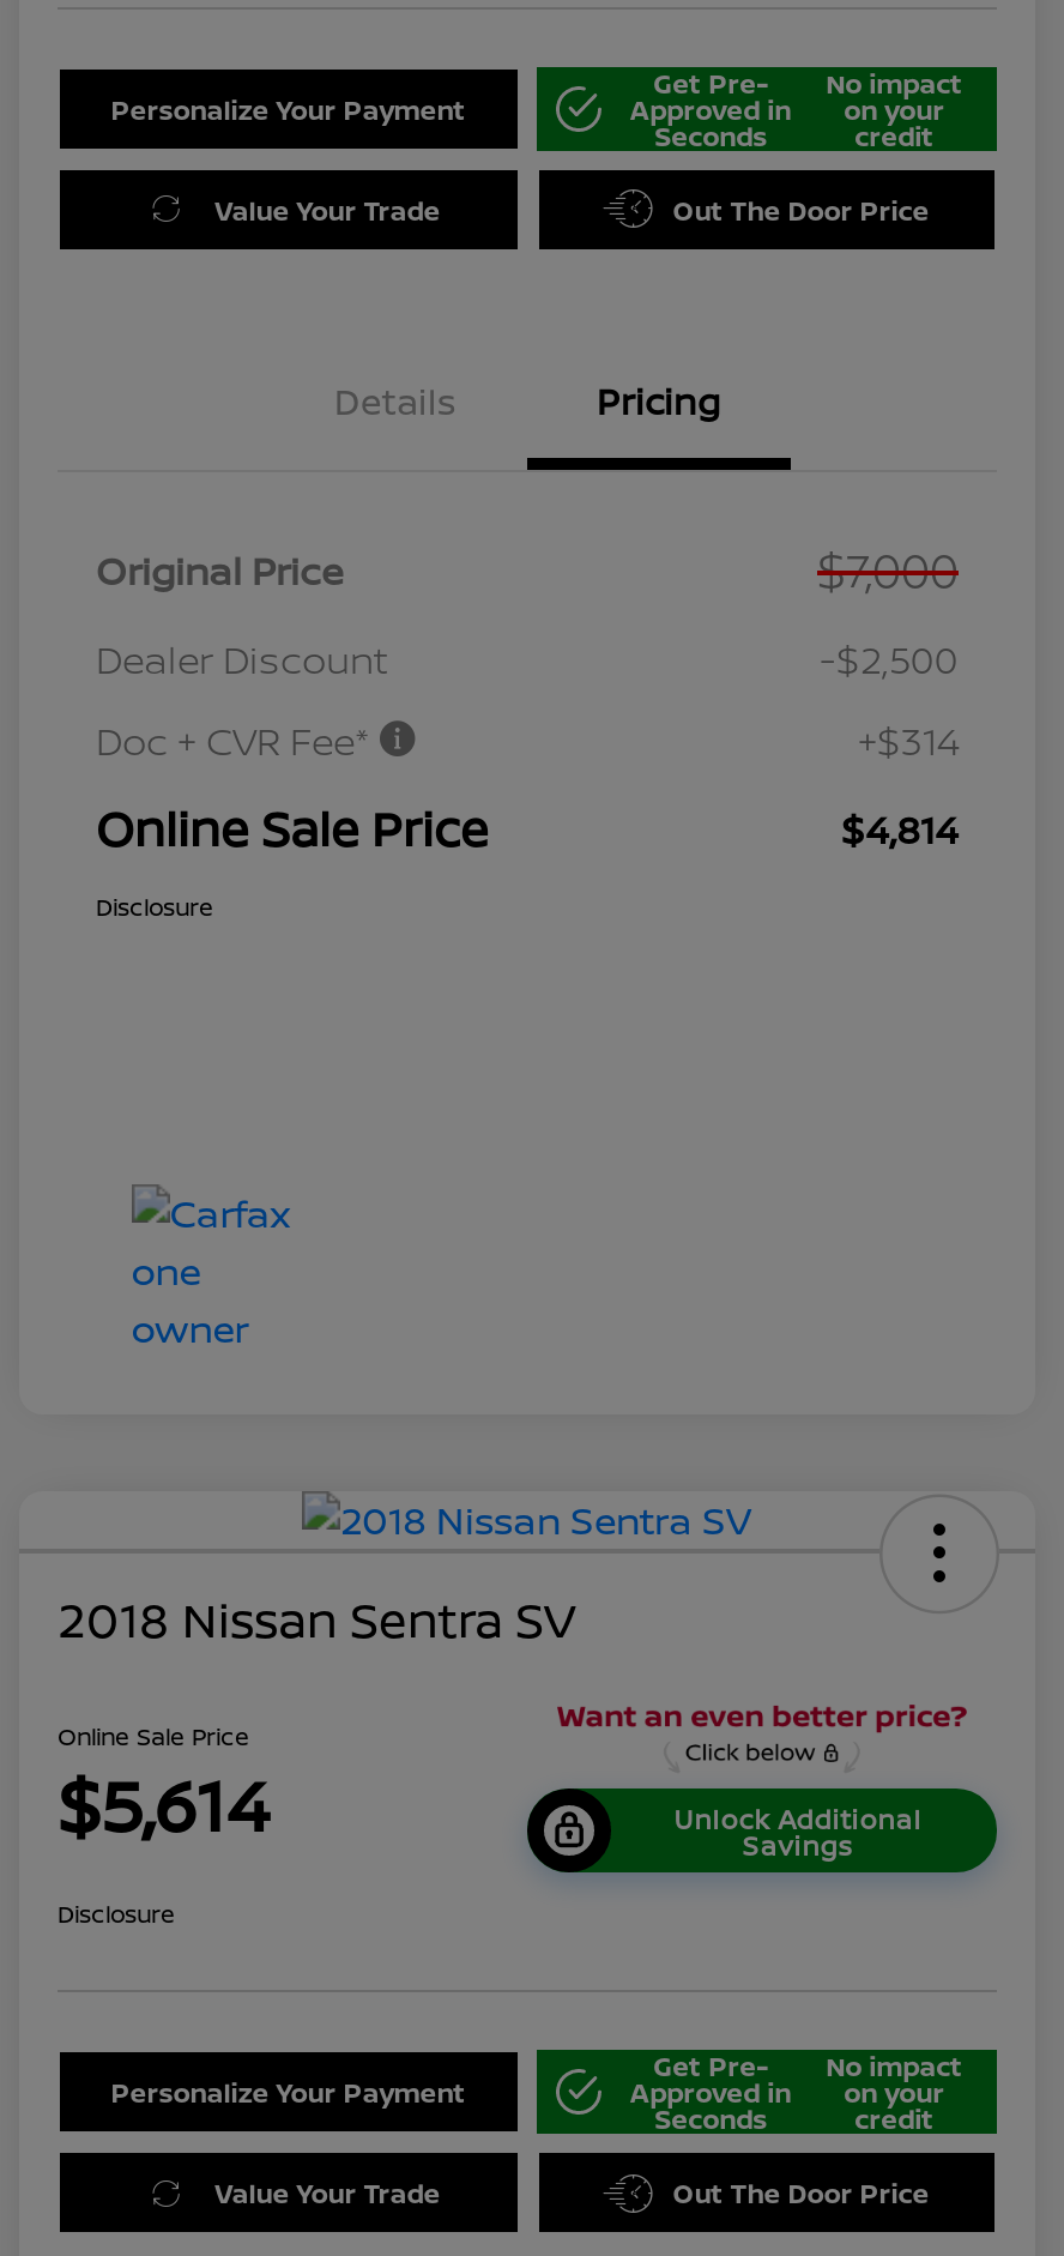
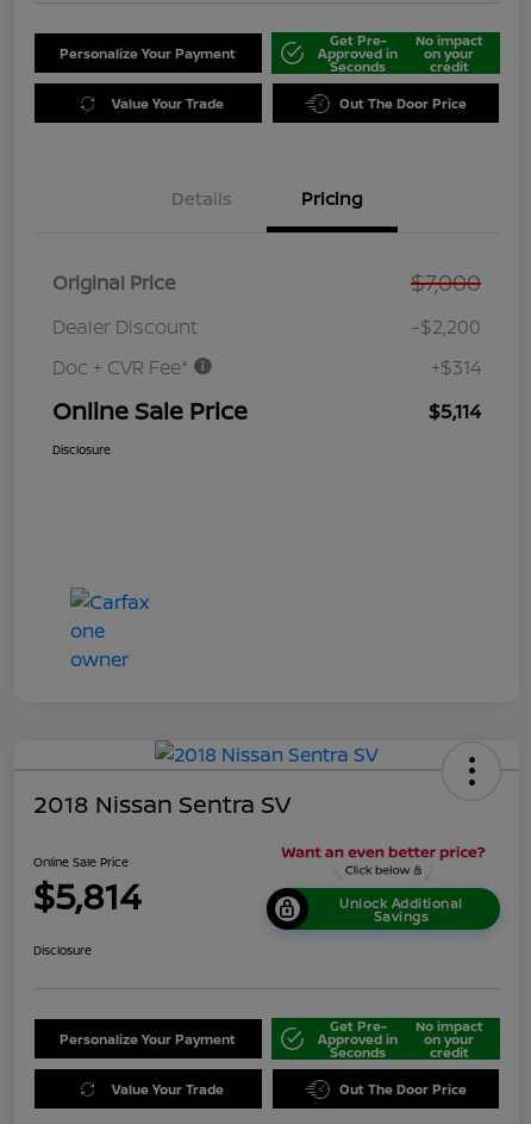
[820,633,959,686] -$2,500 -> [412,314,481,340] -$2,200
[841,803,959,856] $4,814 -> [429,398,481,424] $5,114
[58,1754,268,1852] $5,614 -> [33,871,140,920] $5,814

